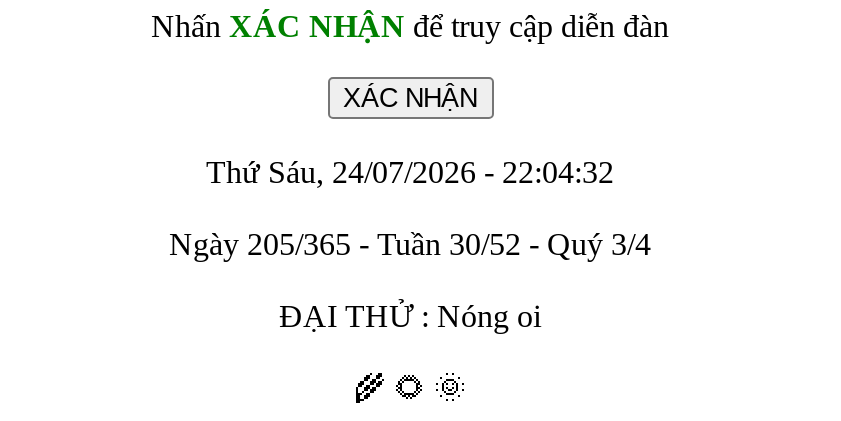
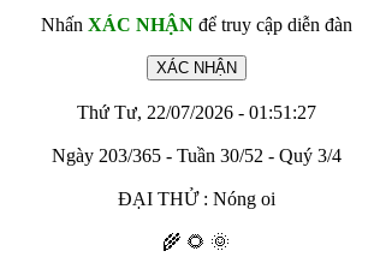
[206,155,614,189] Thứ Sáu, 24/07/2026 - 22:04:32 -> [76,102,316,122] Thứ Tư, 22/07/2026 - 01:51:27
[169,227,651,261] Ngày 205/365 - Tuần 30/52 - Quý 3/4 -> [51,145,341,166] Ngày 203/365 - Tuần 30/52 - Quý 3/4

